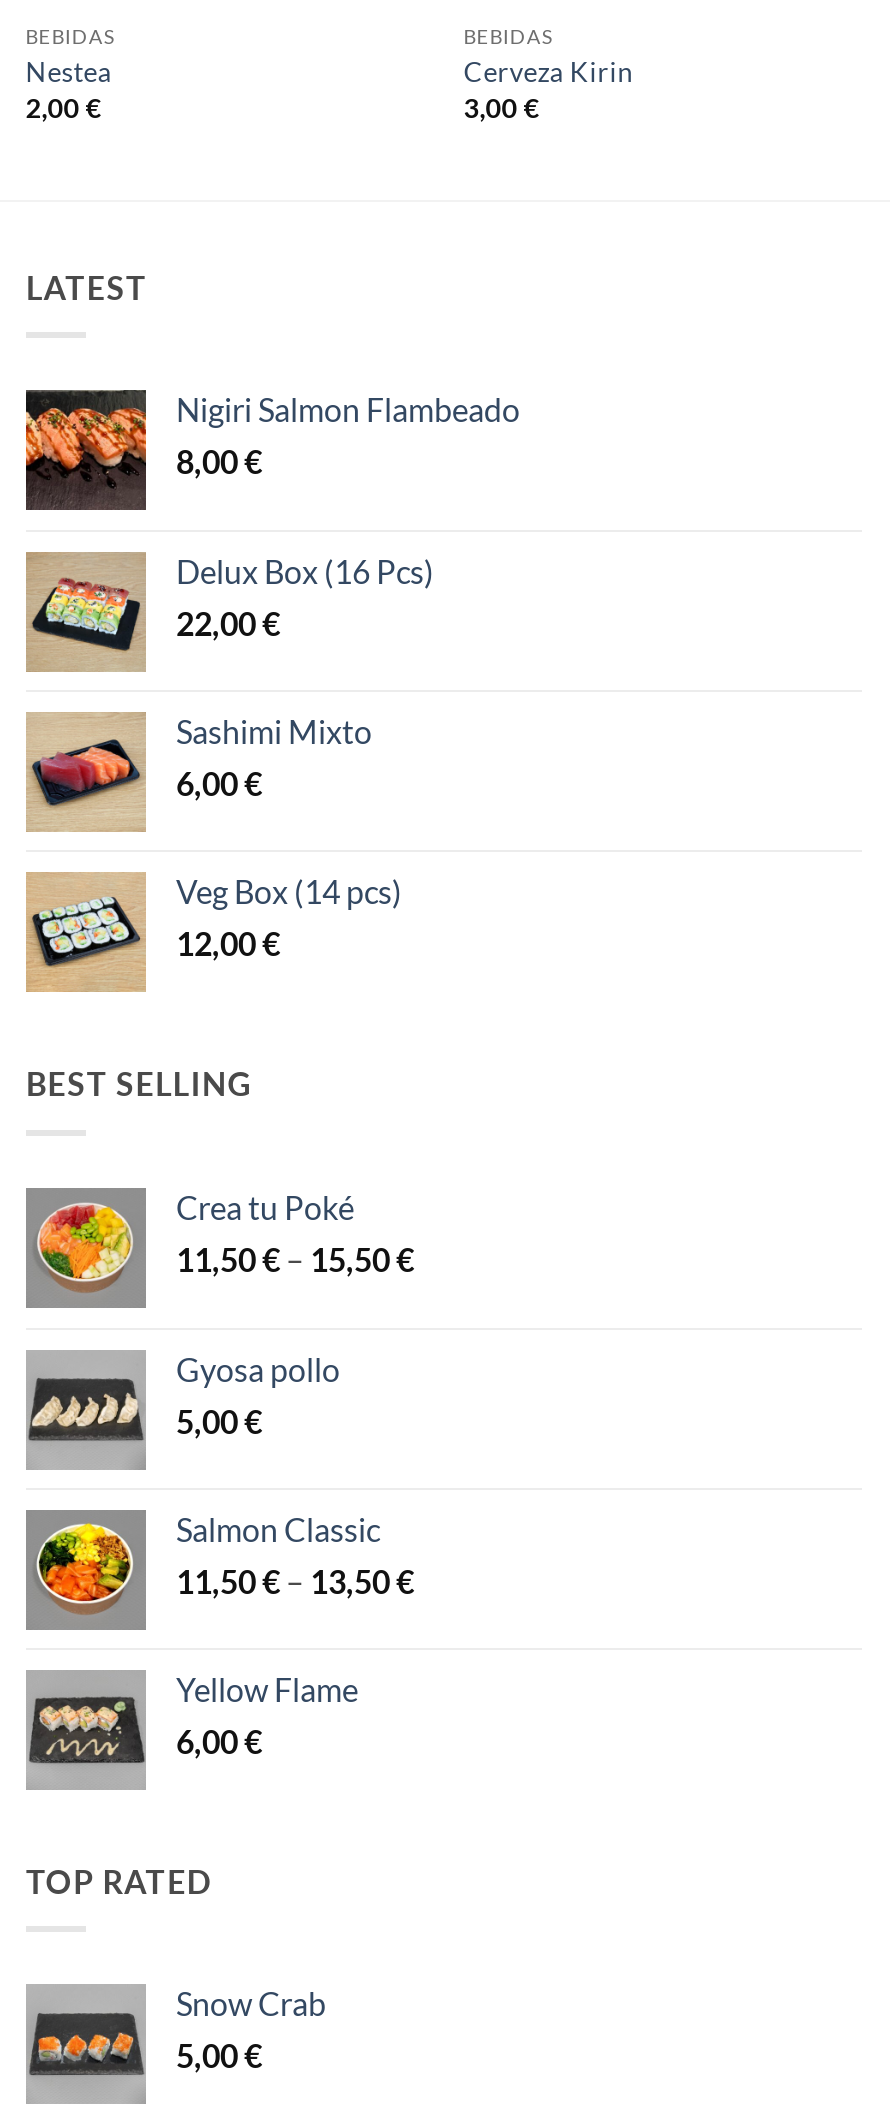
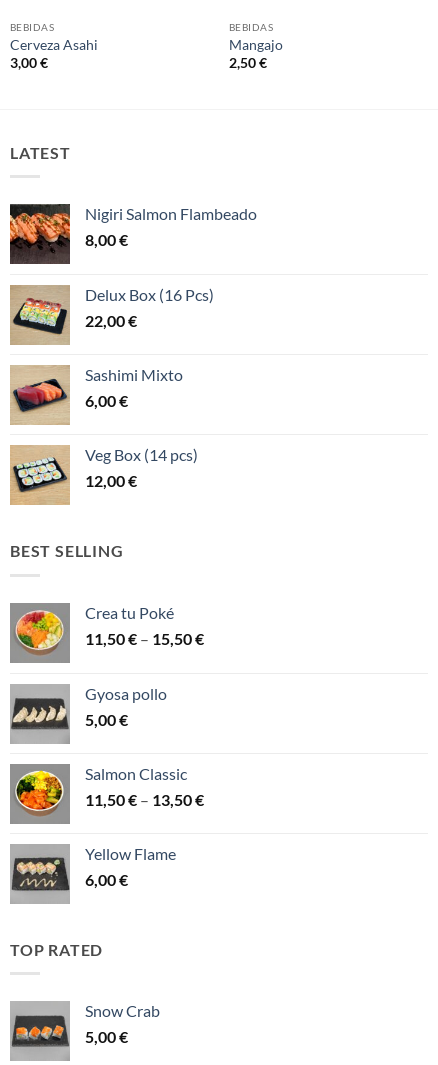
[26,56,112,124] Nestea | 2,00 € -> [10,37,98,71] Cerveza Asahi | 3,00 €
[464,56,634,124] Cerveza Kirin | 3,00 € -> [229,37,283,71] Mangajo | 2,50 €

